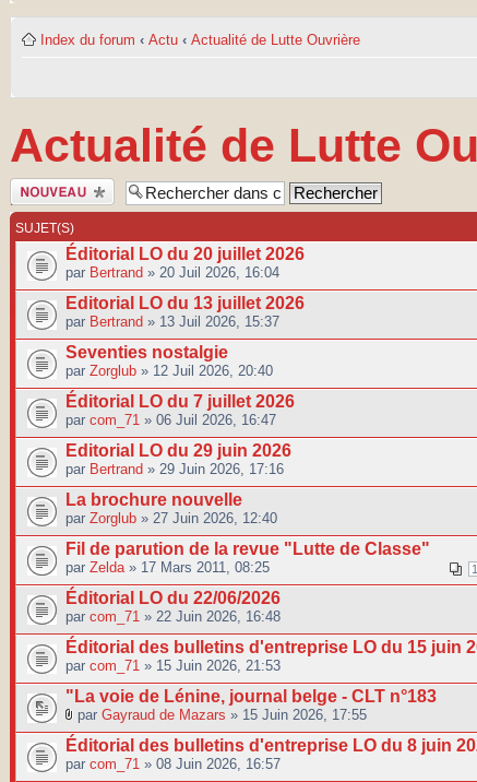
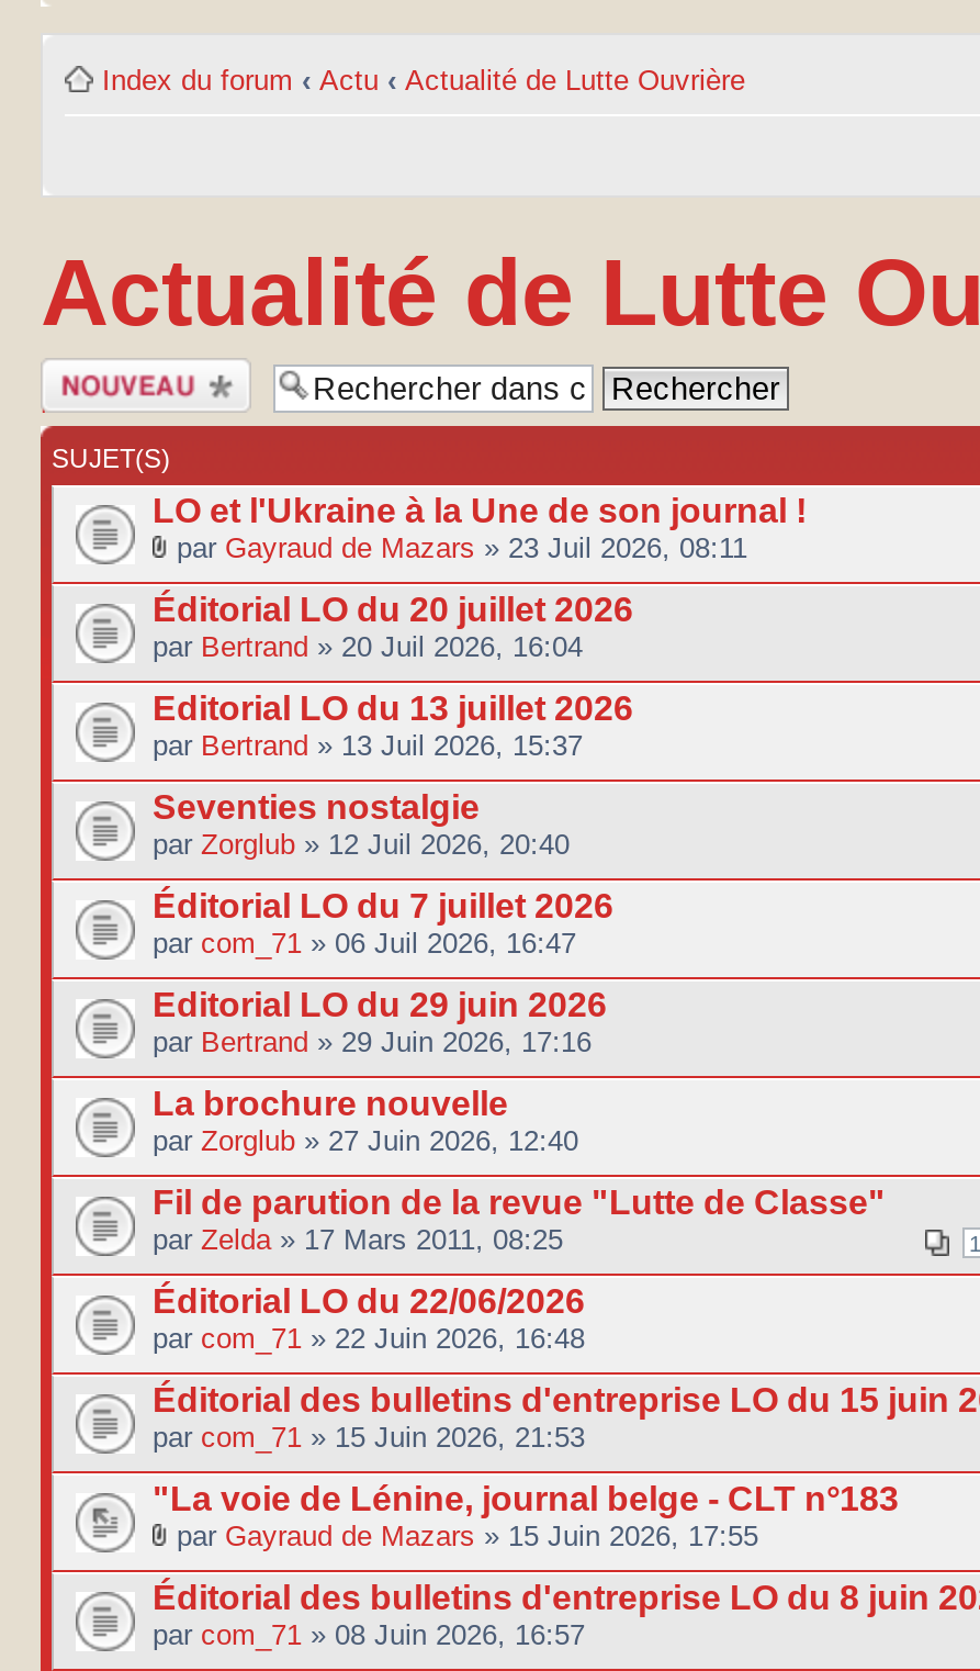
none -> [153,492,807,564] LO et l'Ukraine à la Une de son journal ! | par Gayraud de Mazars» 23 Juil 2026, 08:11

